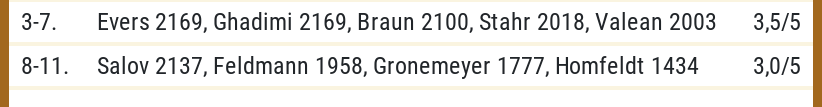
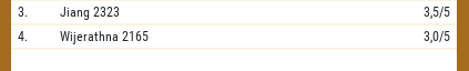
[21,8,717,36] 3-7. | Evers 2169, Ghadimi 2169, Braun 2100, Stahr 2018, Valean 2003 -> [18,4,120,20] 3. | Jiang 2323
[21,52,699,80] 8-11. | Salov 2137, Feldmann 1958, Gronemeyer 1777, Homfeldt 1434 -> [18,29,149,44] 4. | Wijerathna 2165

